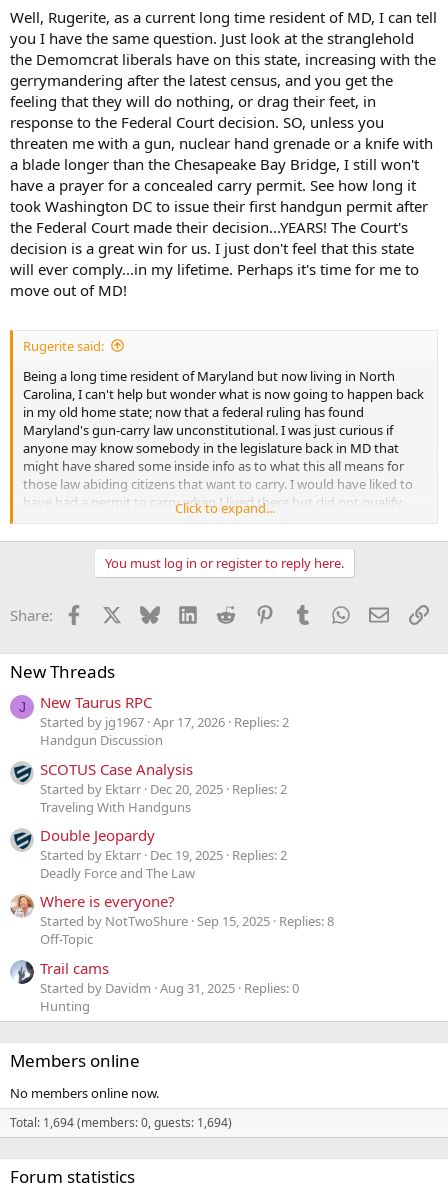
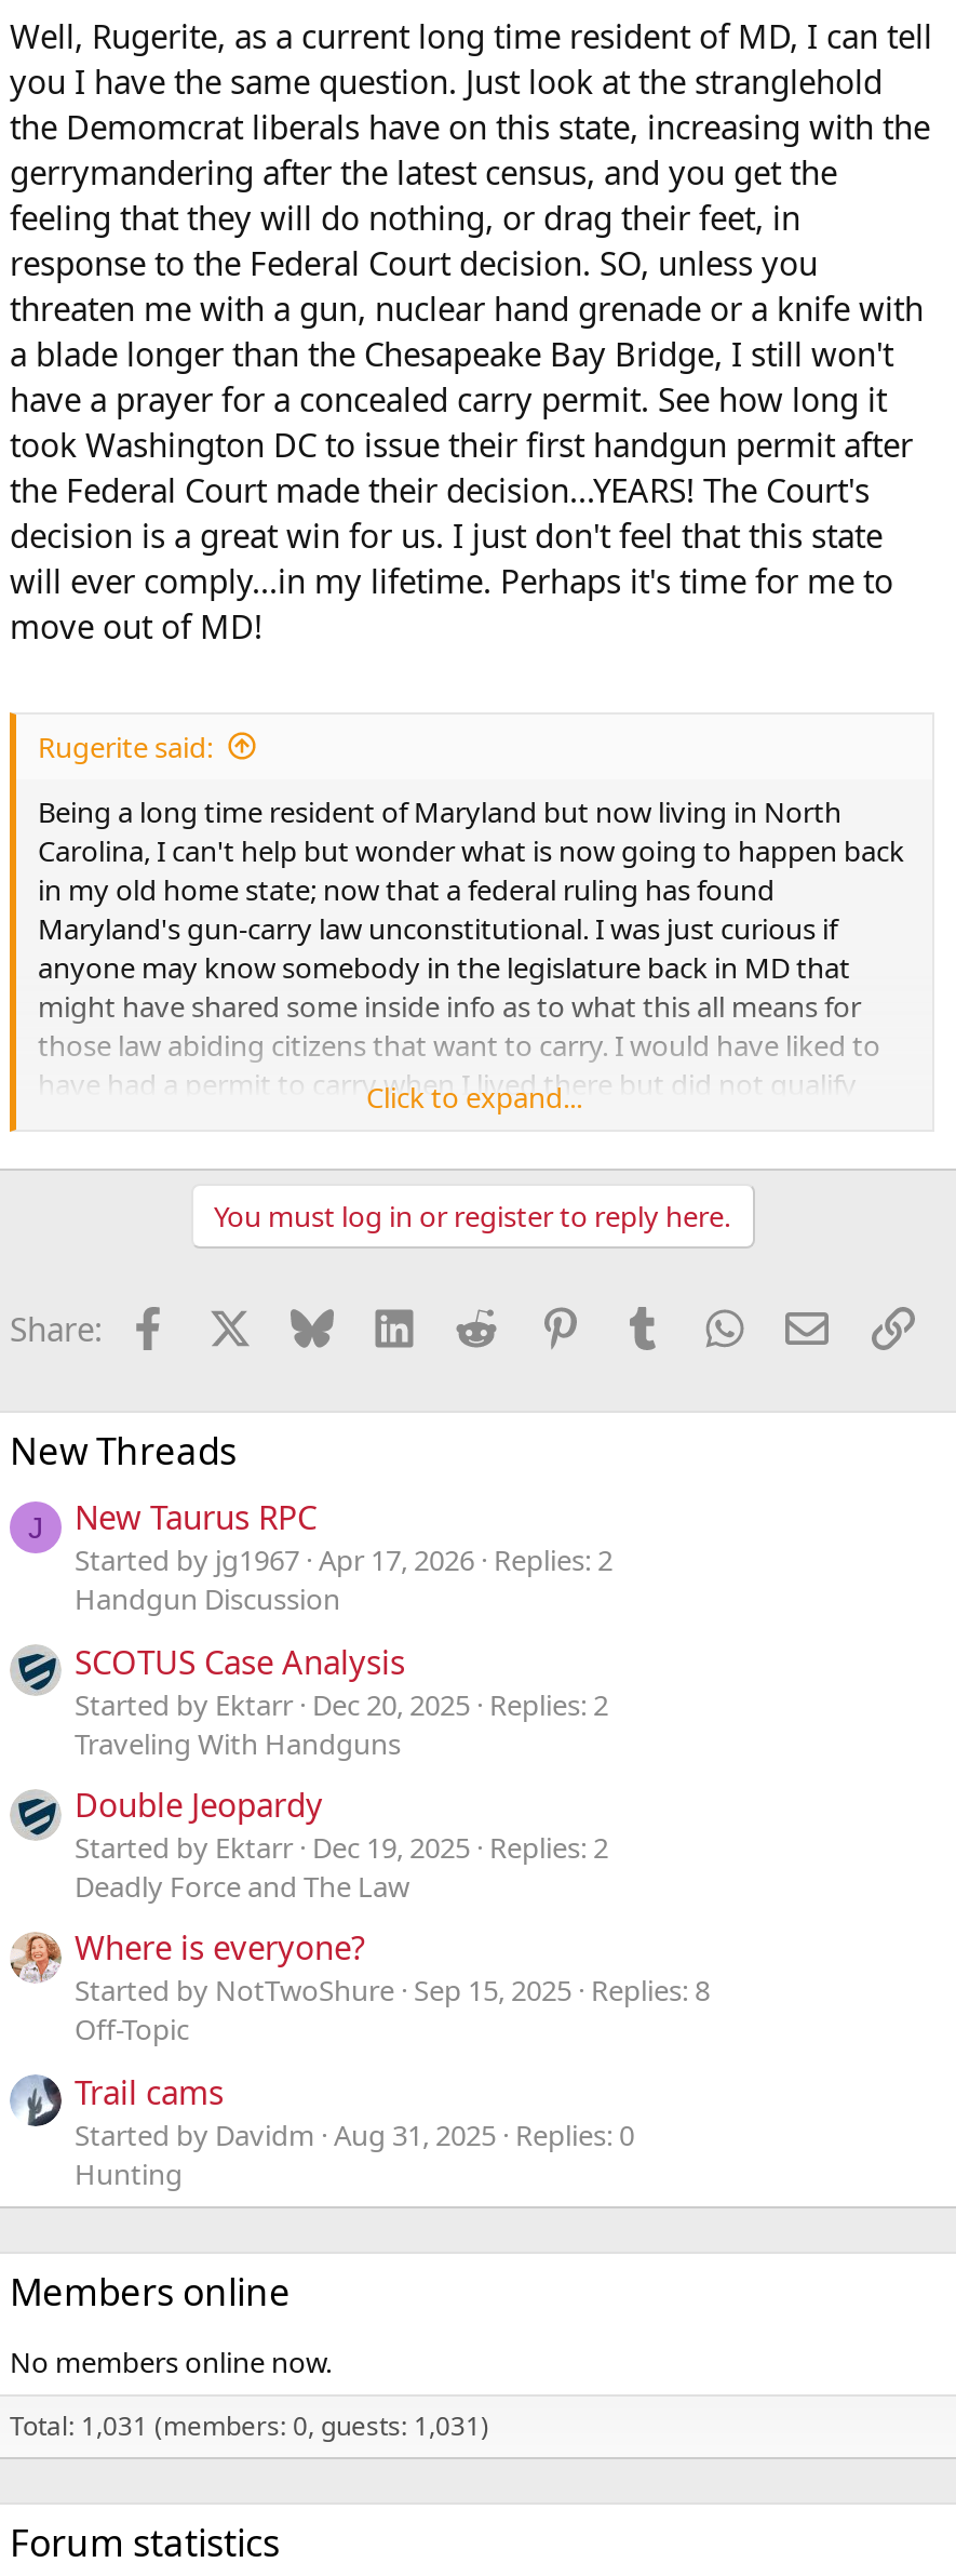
[10,1114,232,1131] Total: 1,694 (members: 0, guests: 1,694) -> [10,2407,489,2443] Total: 1,031 (members: 0, guests: 1,031)

